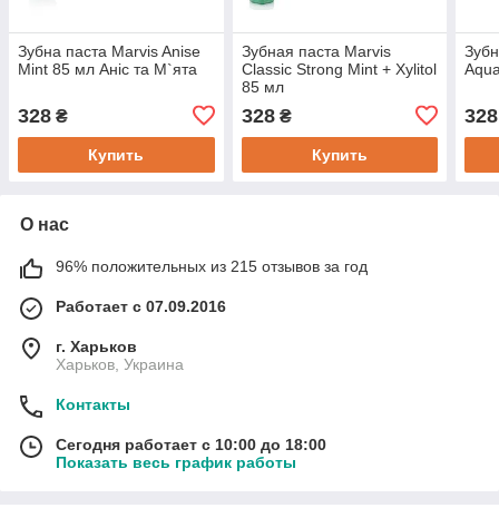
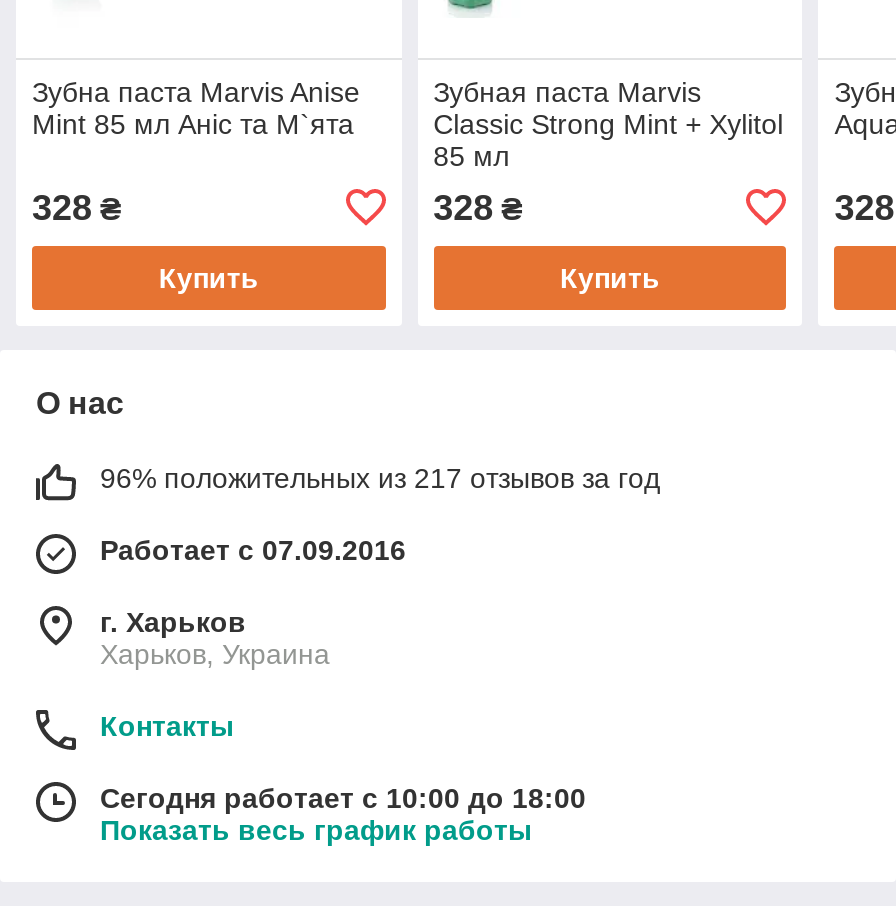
[56,257,368,275] 96% положительных из 215 отзывов за год -> [100,462,660,494] 96% положительных из 217 отзывов за год

